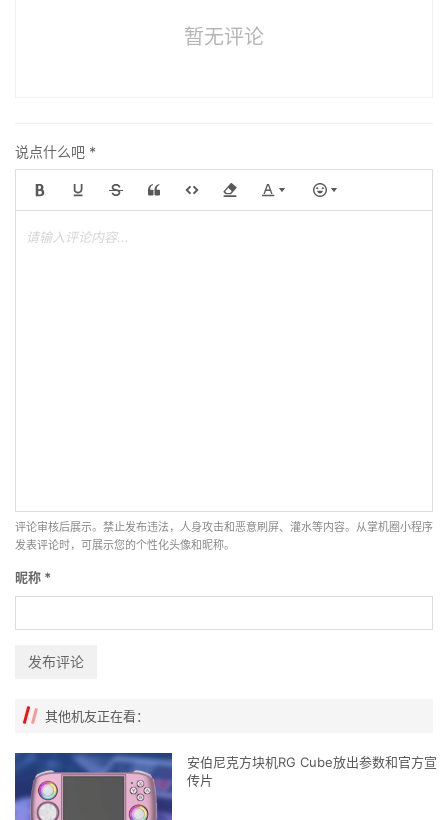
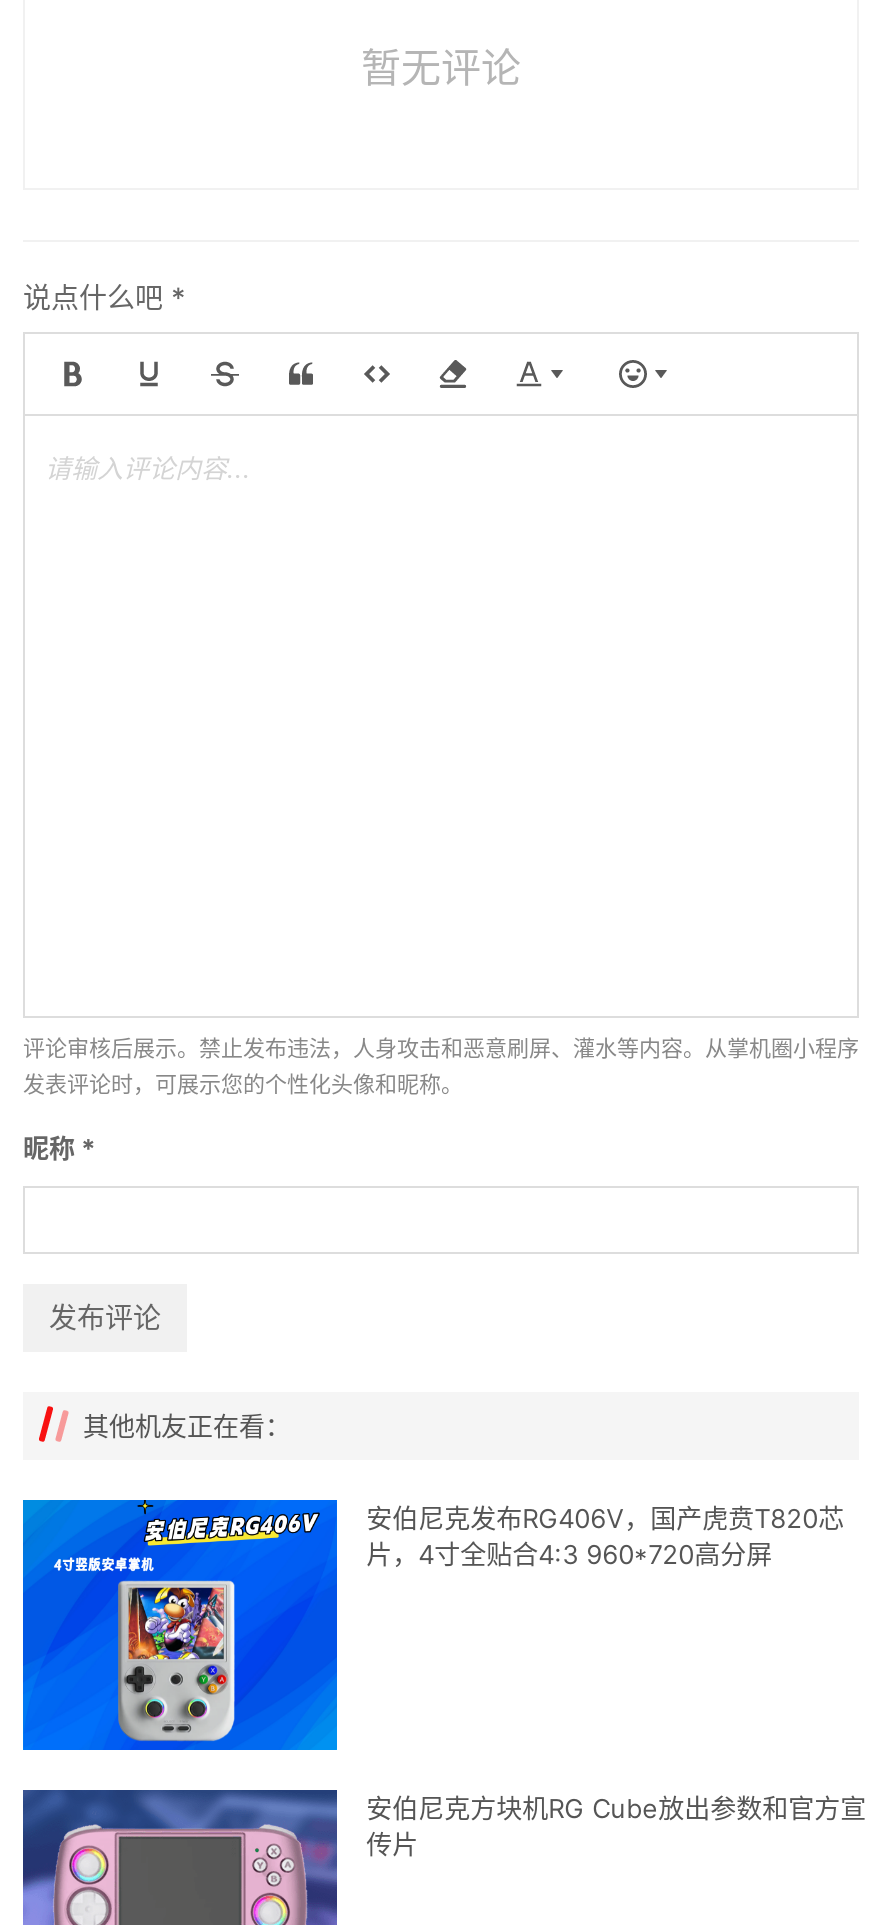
none -> [21,1498,844,1754] [image] | 安伯尼克发布RG406V，国产虎贲T820芯 | 片，4寸全贴合4:3 960*720高分屏

